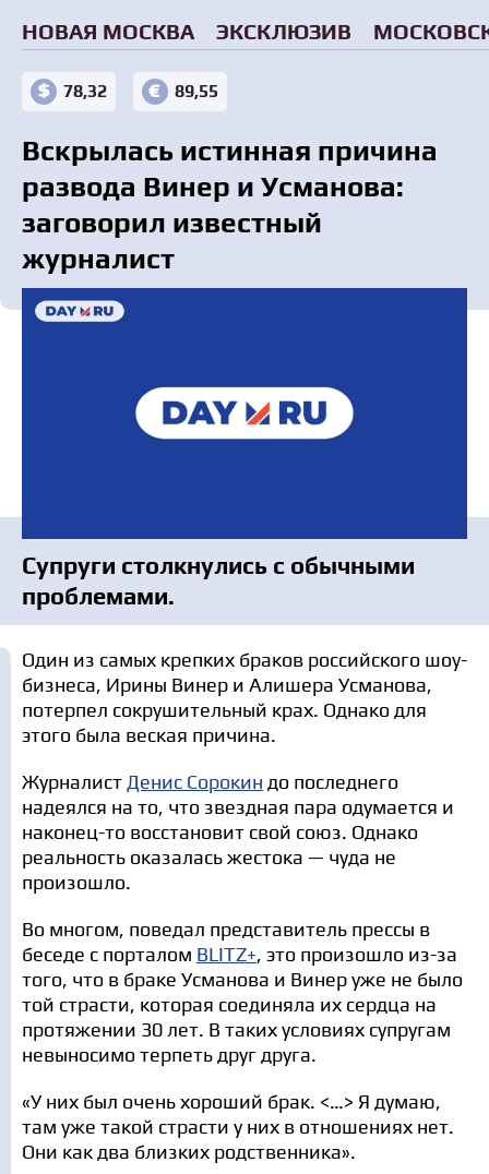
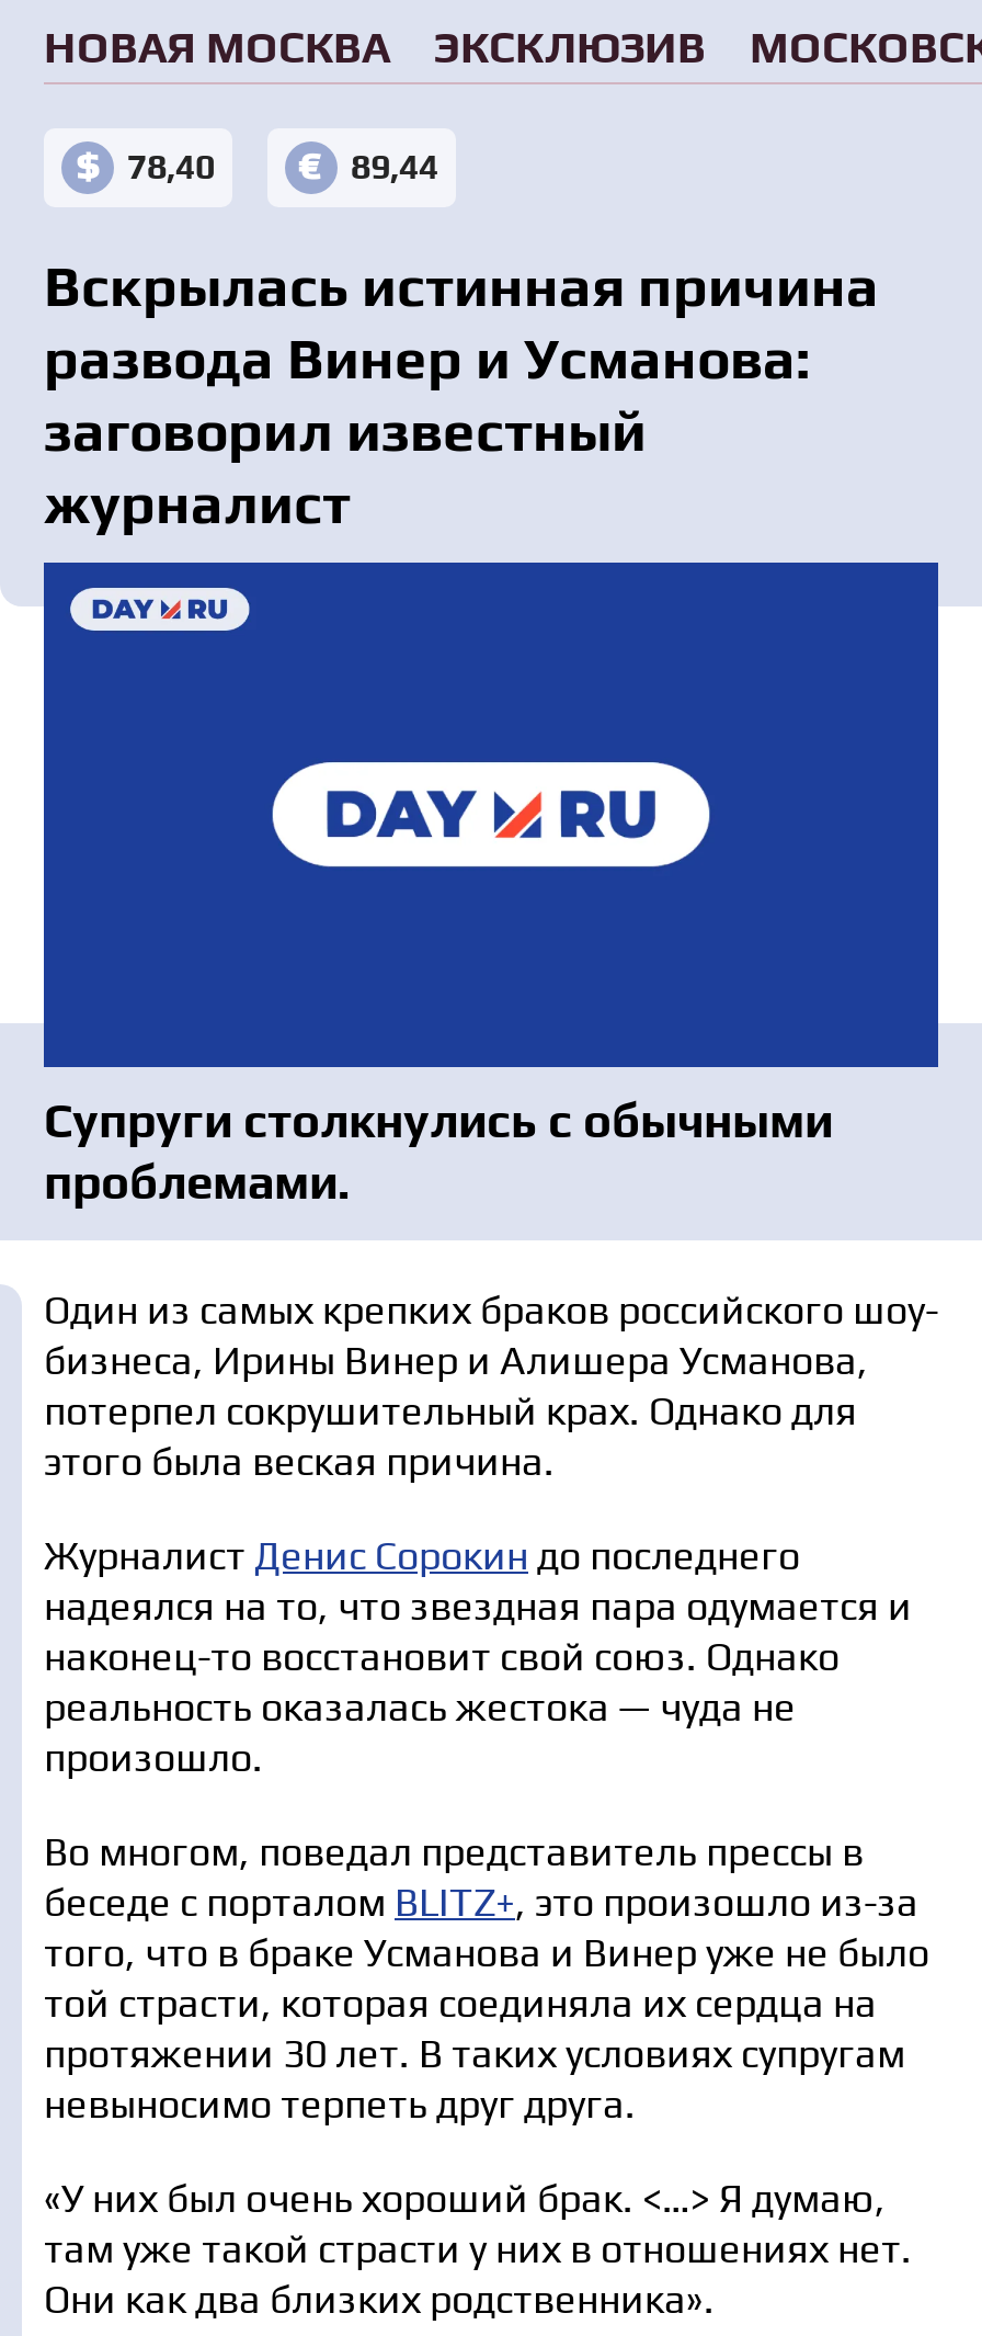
[63,81,107,101] 78,32 -> [127,146,215,188] 78,40
[175,81,218,101] 89,55 -> [351,146,438,188] 89,44

